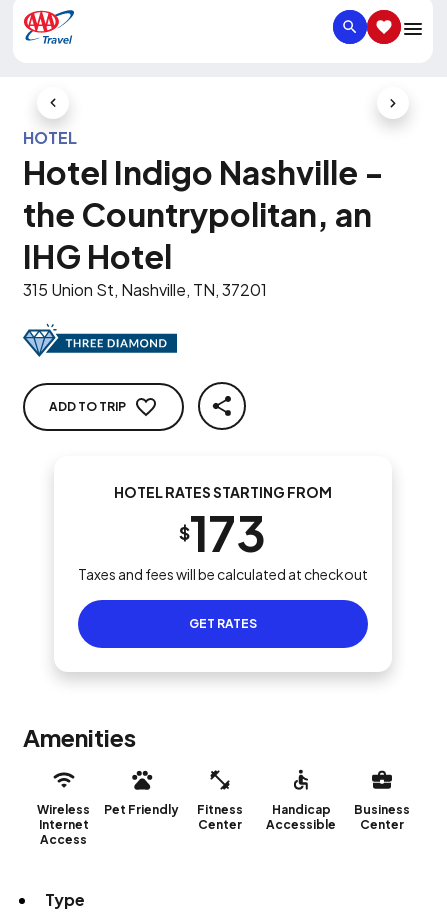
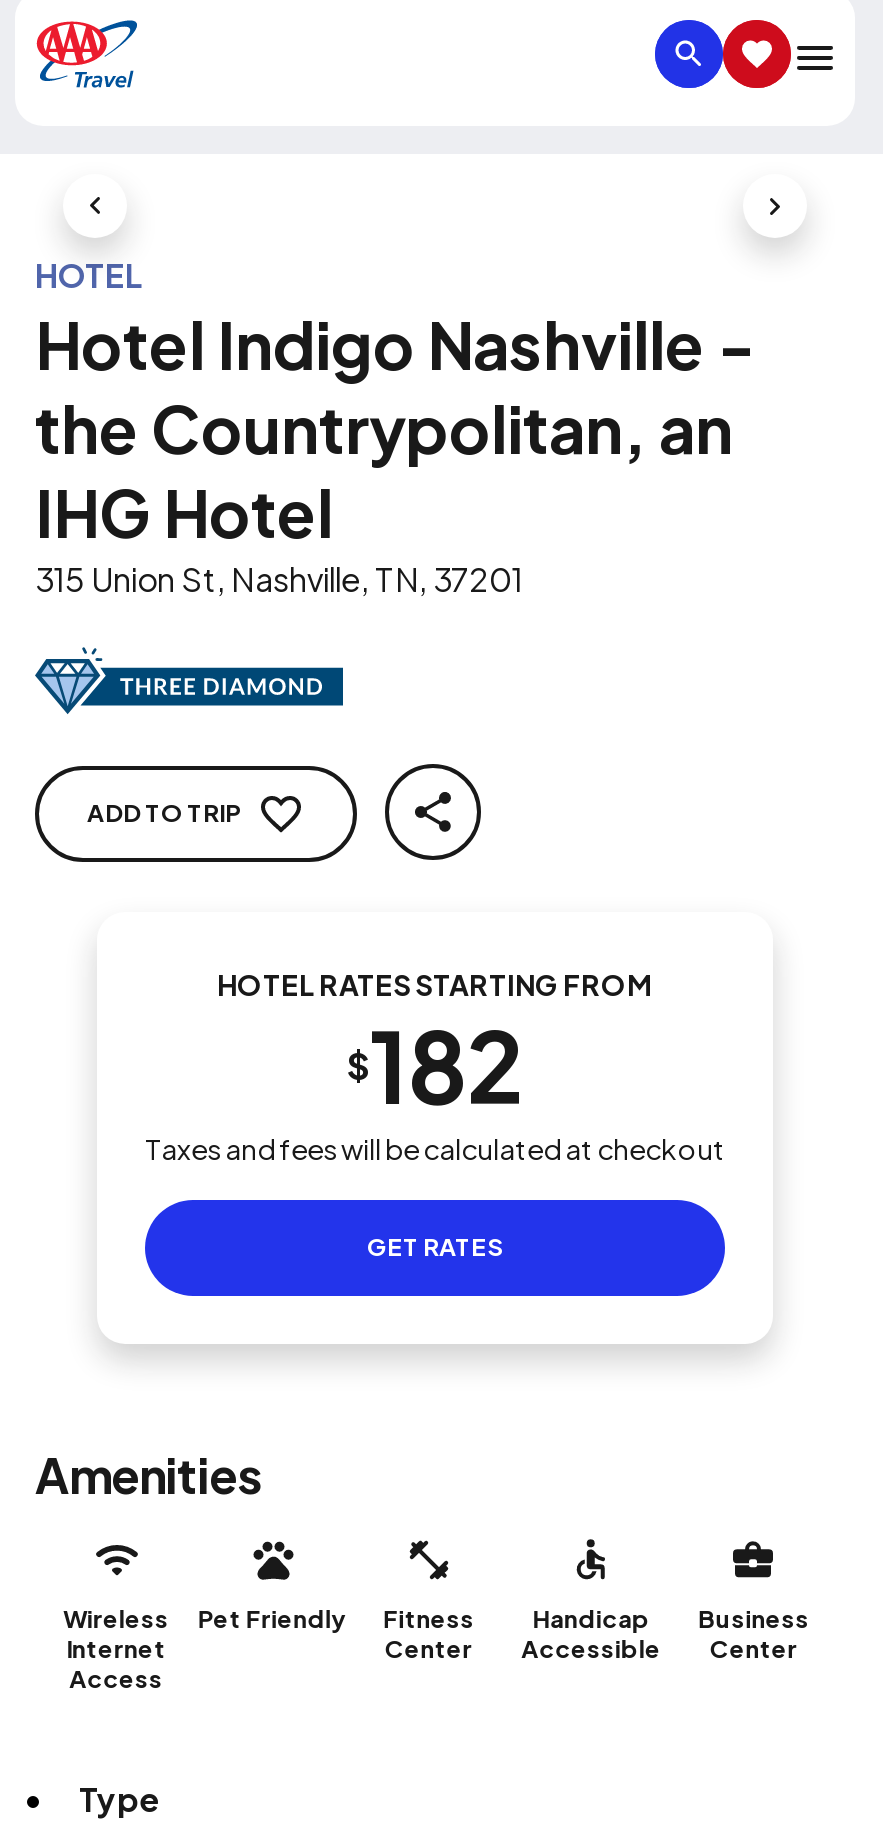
[179,502,266,563] $173 -> [347,1004,523,1126] $182

